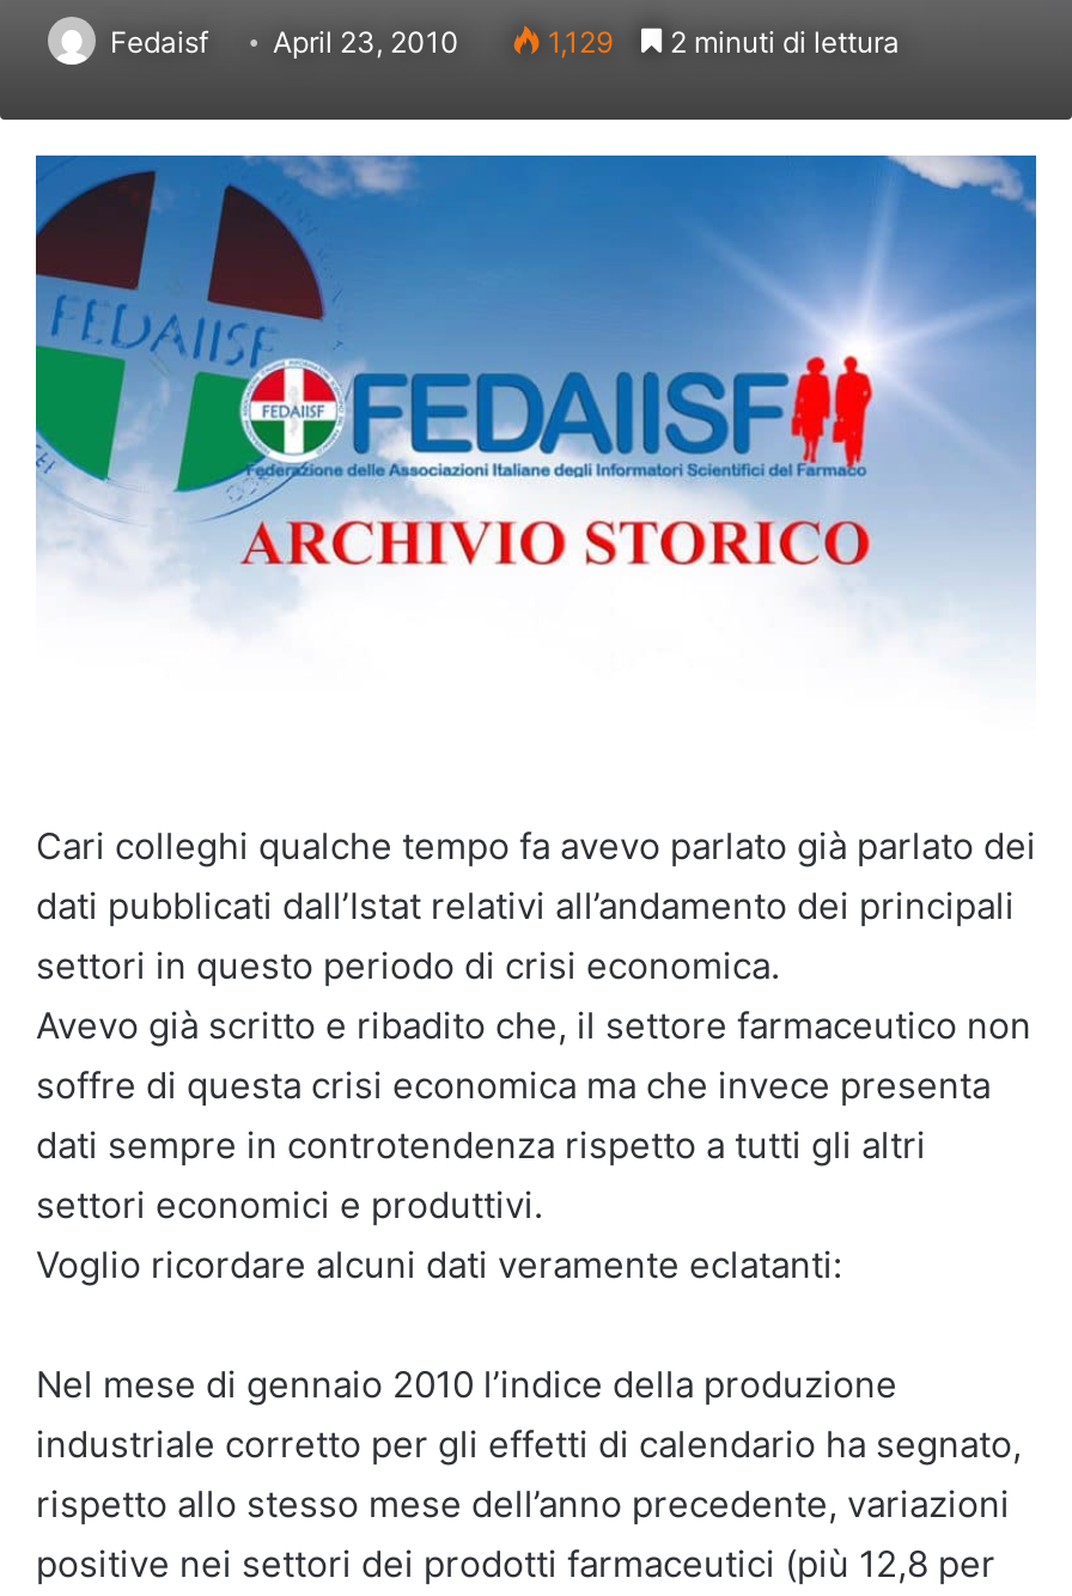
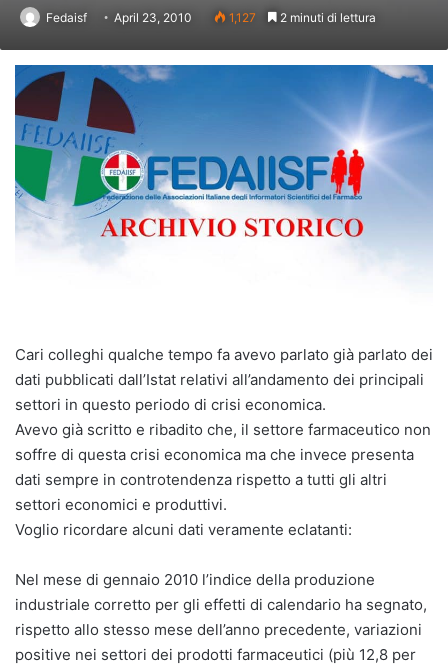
[541,25,900,61] 1,129 2 minuti di lettura -> [226,10,376,25] 1,127 2 minuti di lettura

